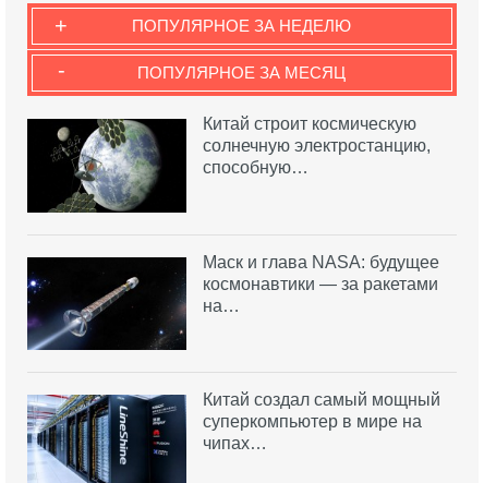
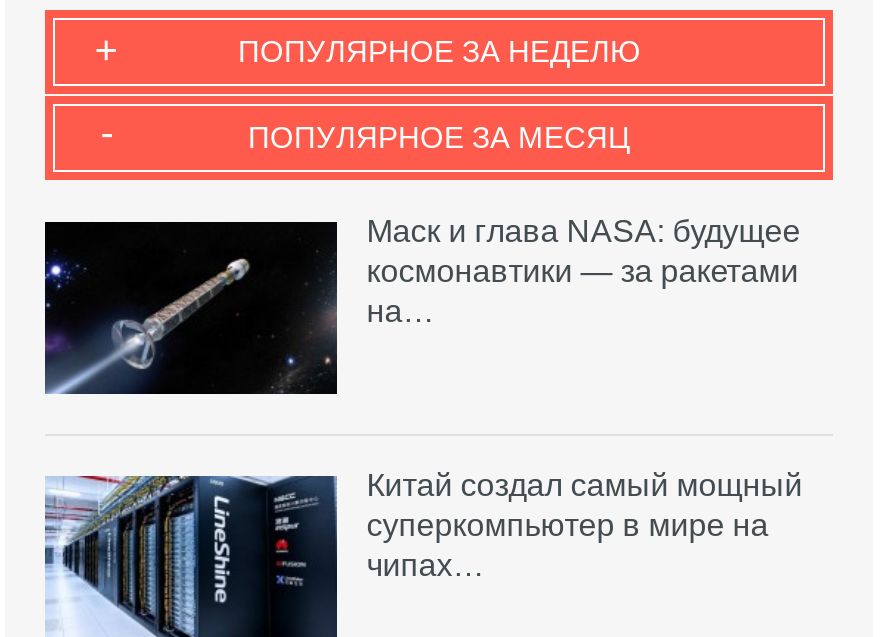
[26,115,430,214] [image] | Китай строит космическую | солнечную электростанцию, | способную… -> none

